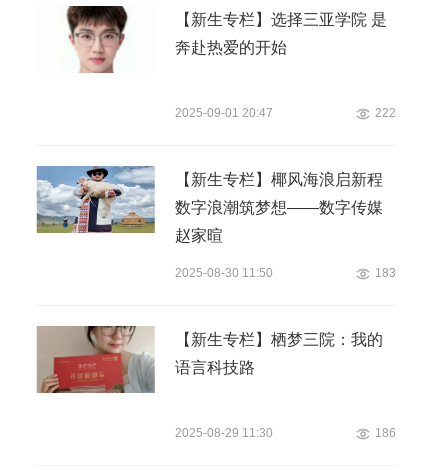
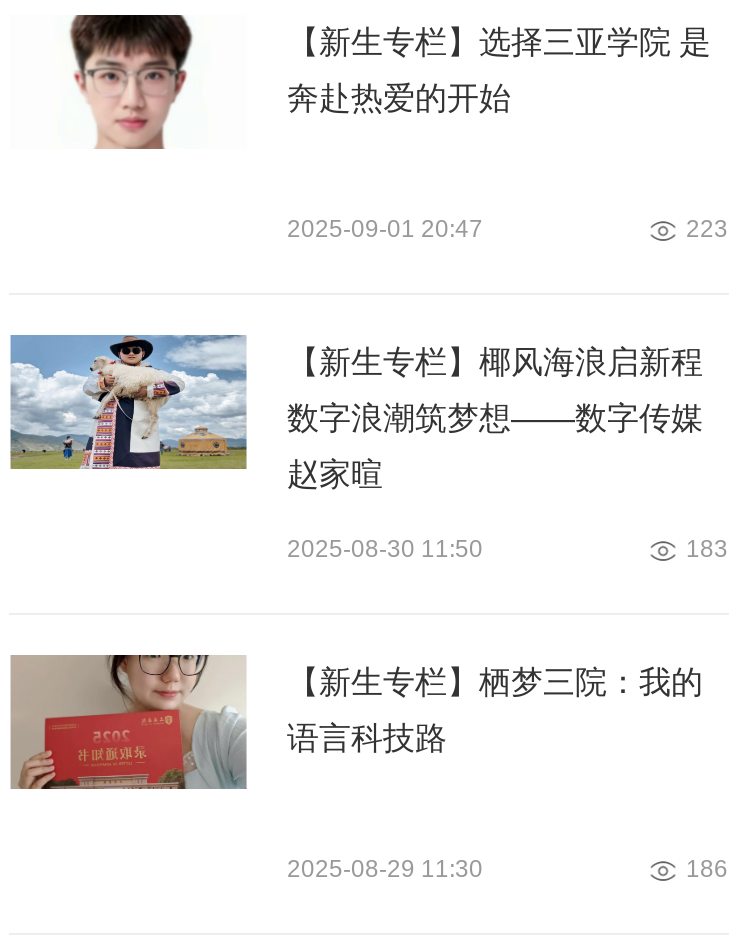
[374,106,395,120] 222 -> [686,215,728,243] 223

